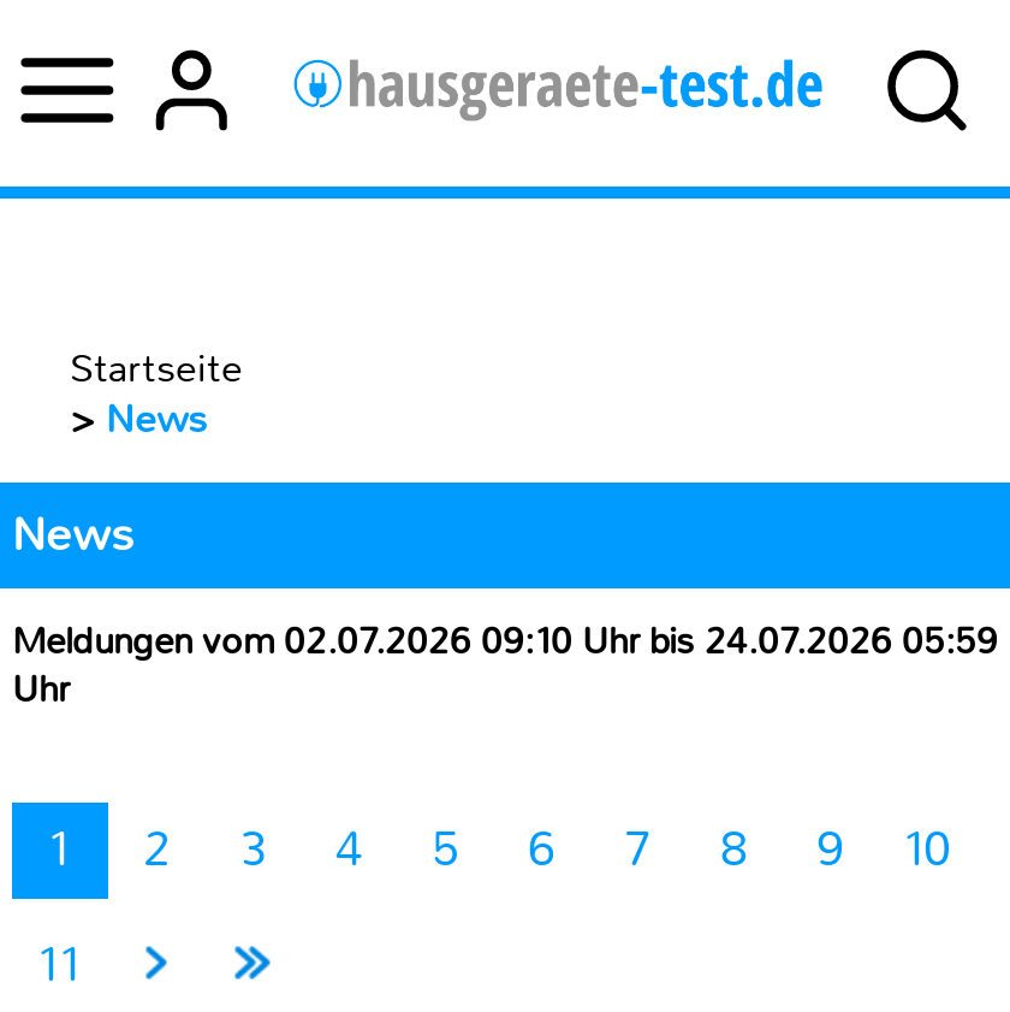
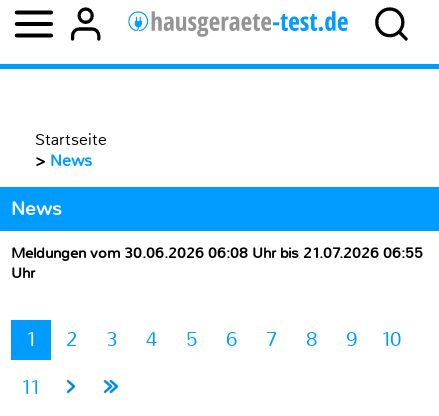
[12,618,998,666] Meldungen vom 02.07.2026 09:10 Uhr bis 24.07.2026 05:59 -> [11,243,423,263] Meldungen vom 30.06.2026 06:08 Uhr bis 21.07.2026 06:55

